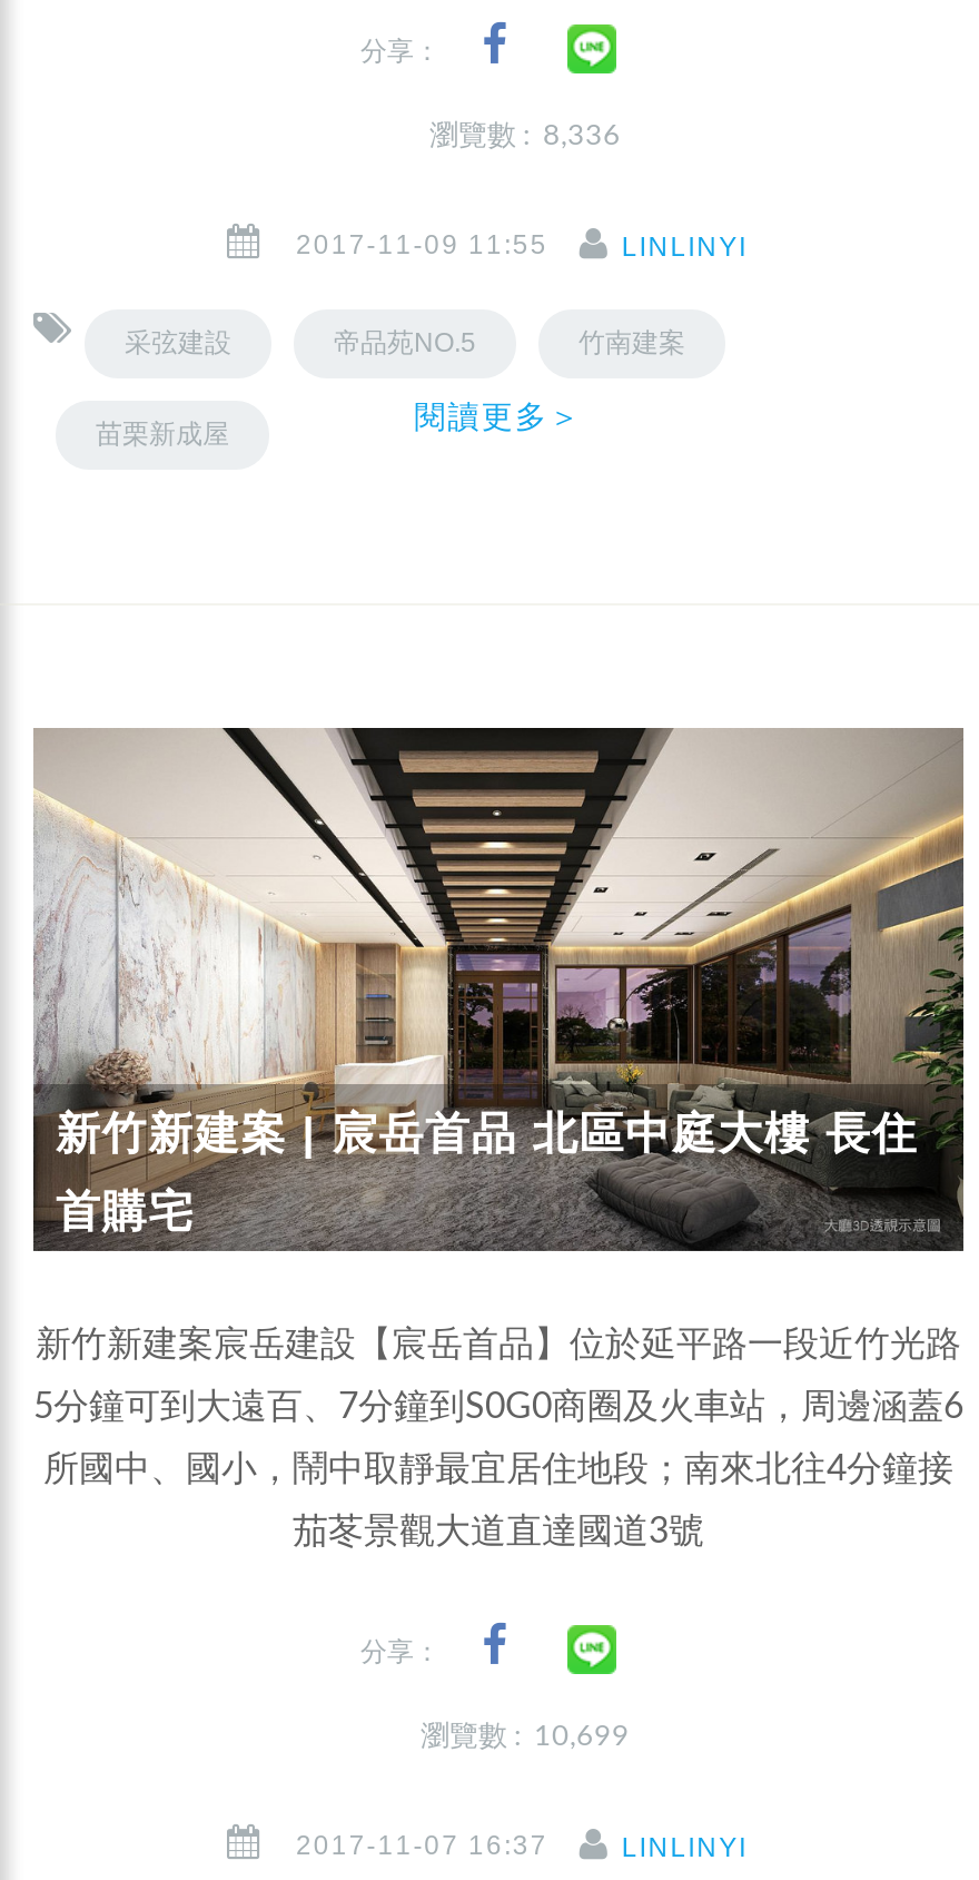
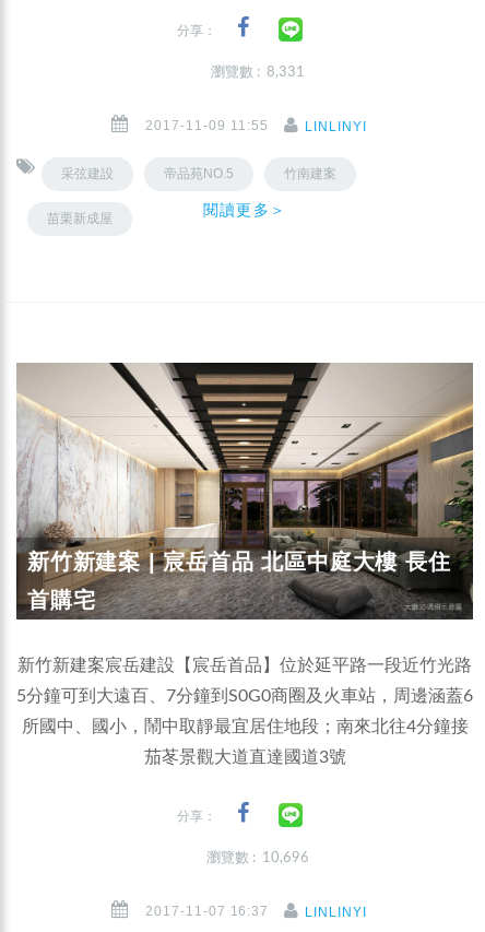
[429,122,621,151] 瀏覽數 : 8,336 -> [211,66,305,80] 瀏覽數 : 8,331
[421,1723,630,1752] 瀏覽數 : 10,699 -> [206,851,309,865] 瀏覽數 : 10,696

